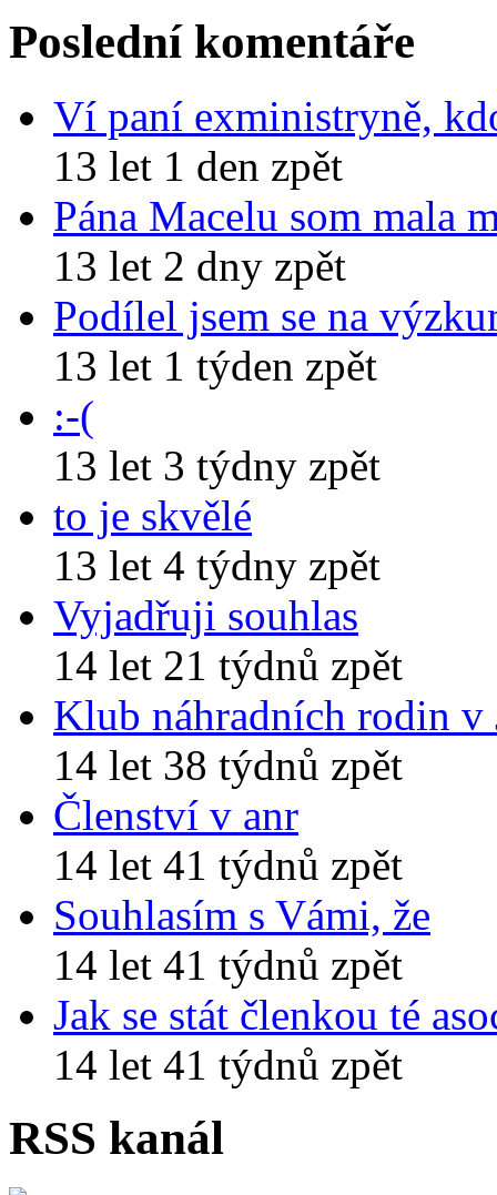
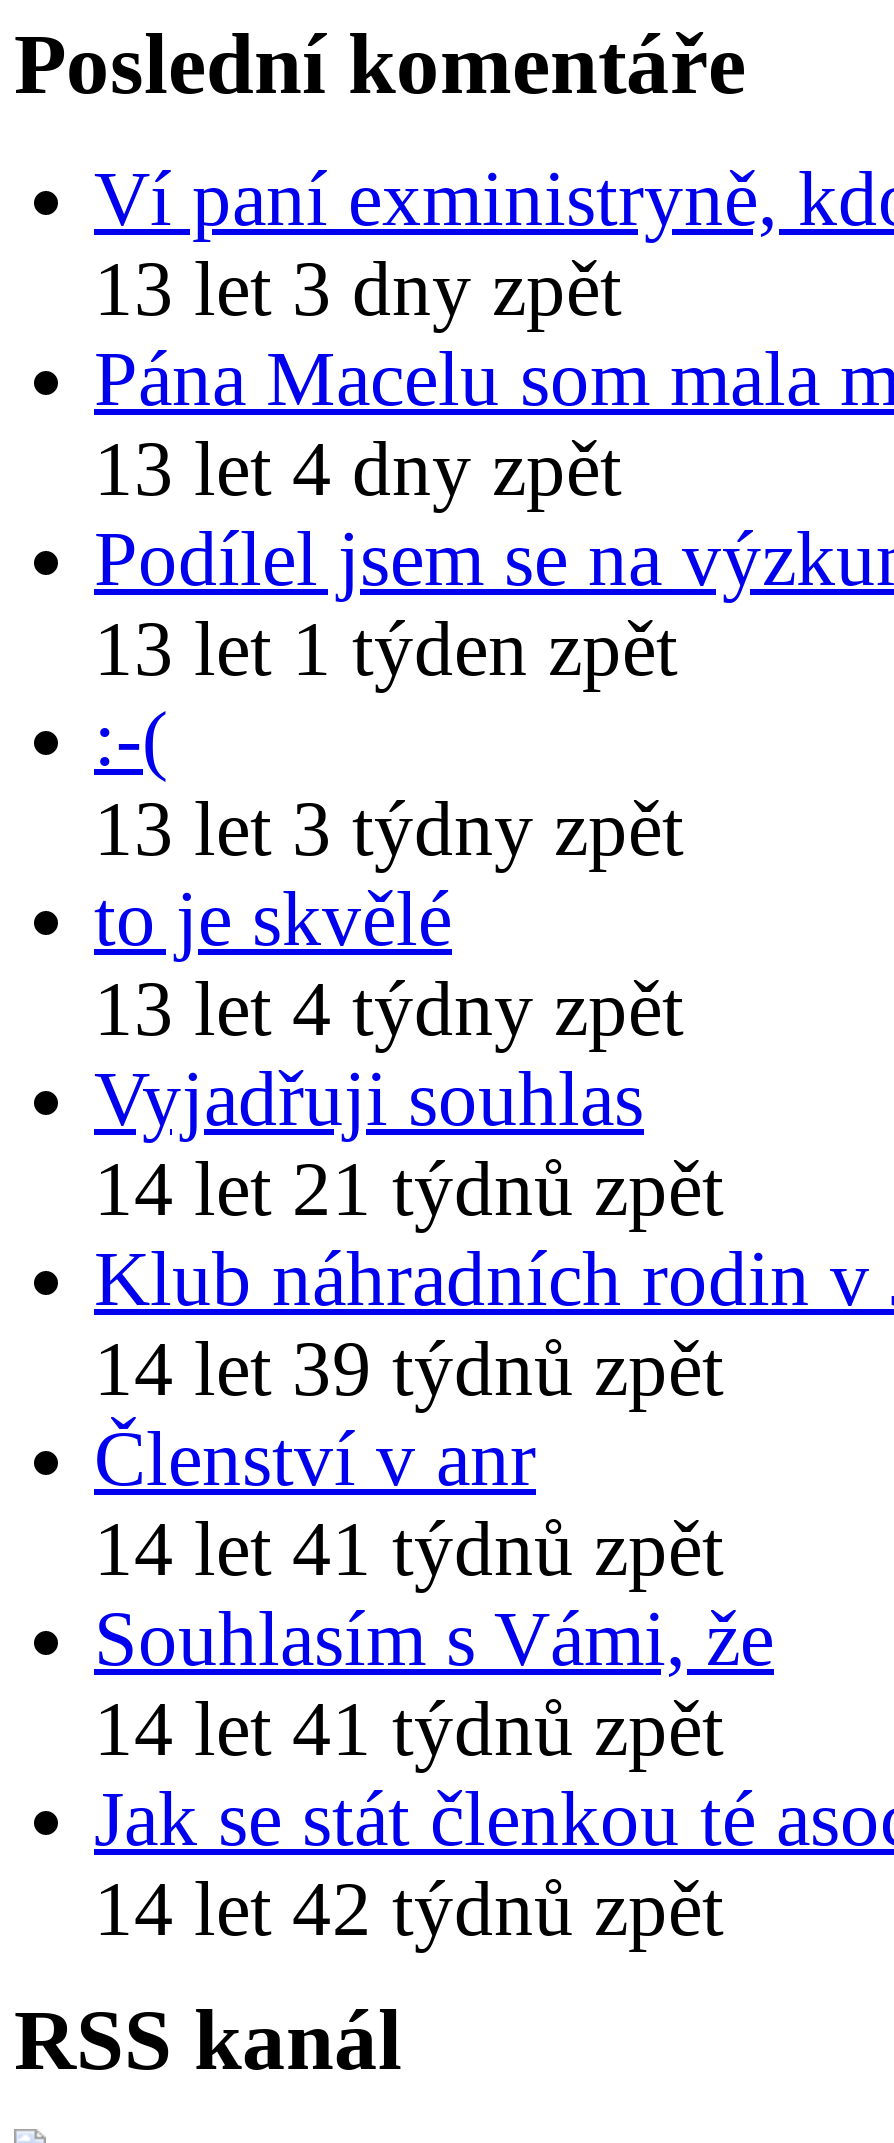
[53,141,343,189] 13 let 1 den zpět -> [94,244,622,330] 13 let 3 dny zpět
[53,241,346,289] 13 let 2 dny zpět -> [94,424,622,510] 13 let 4 dny zpět
[53,741,403,788] 14 let 38 týdnů zpět -> [94,1324,724,1410] 14 let 39 týdnů zpět
[53,1040,403,1088] 14 let 41 týdnů zpět -> [94,1864,724,1950] 14 let 42 týdnů zpět

